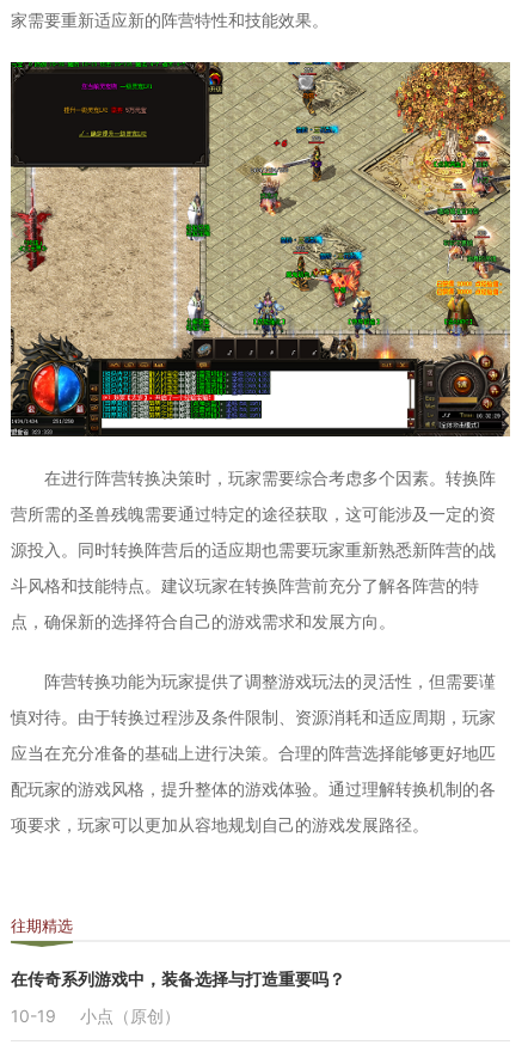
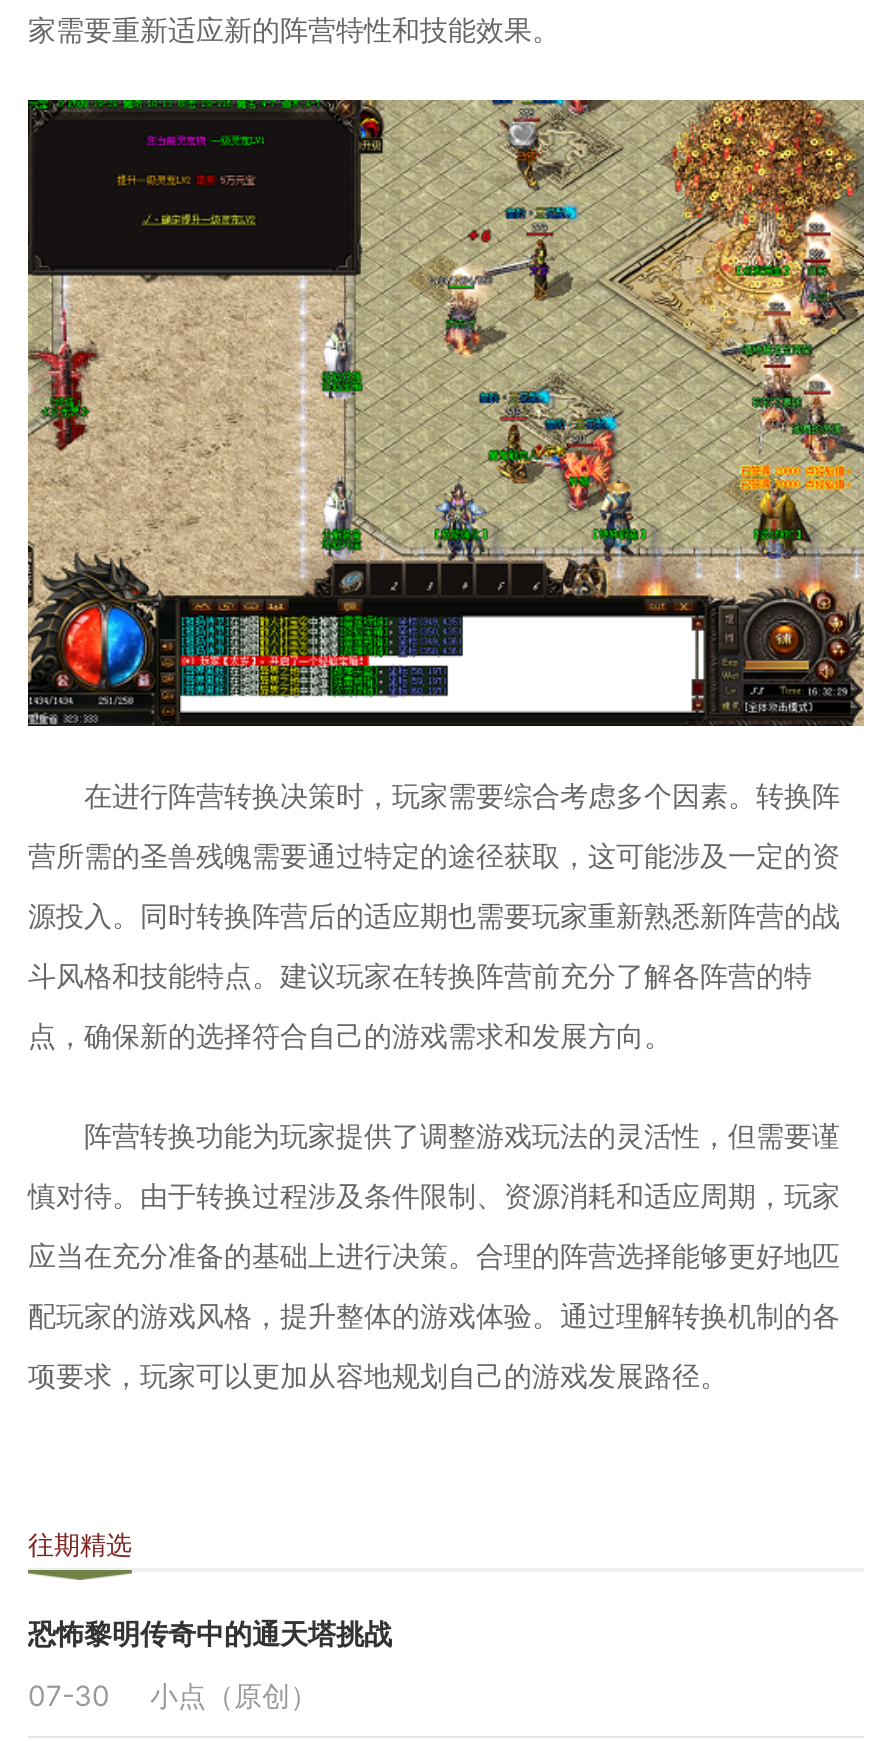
[11,968,345,989] 在传奇系列游戏中，装备选择与打造重要吗？ -> [28,1616,392,1650] 恐怖黎明传奇中的通天塔挑战
[11,1005,180,1026] 10-19 小点（原创） -> [28,1678,318,1712] 07-30 小点（原创）

